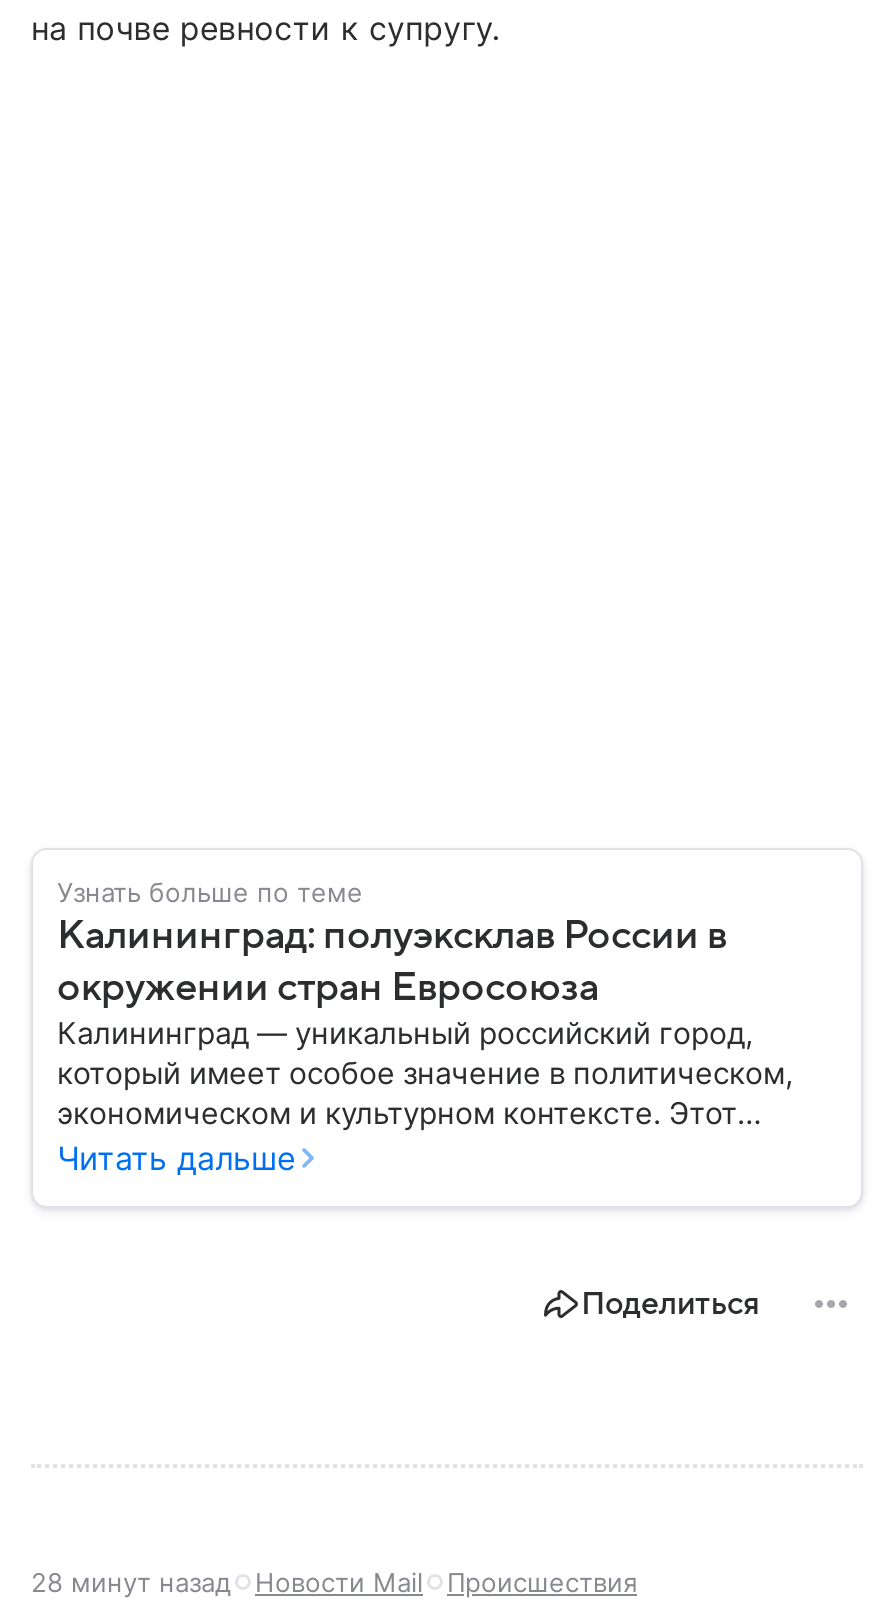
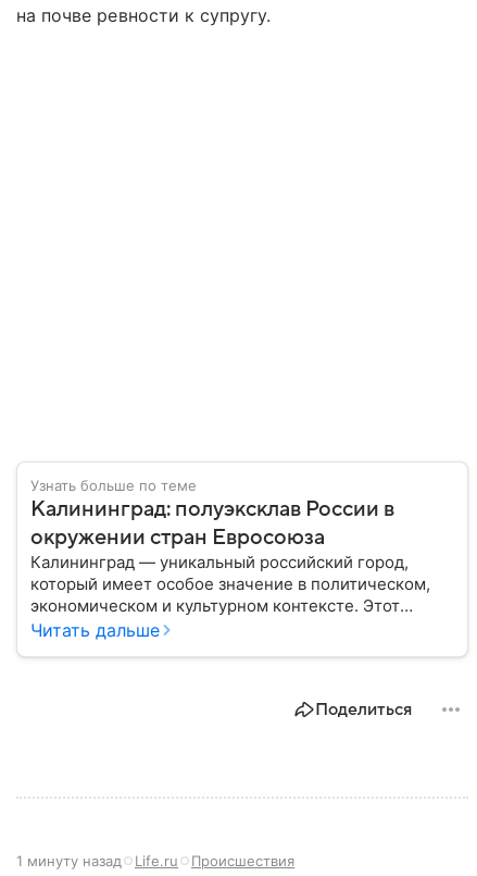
[31,1566,423,1598] 28 минут назад | Новости Mail -> [16,852,178,869] 1 минуту назад | Life.ru

